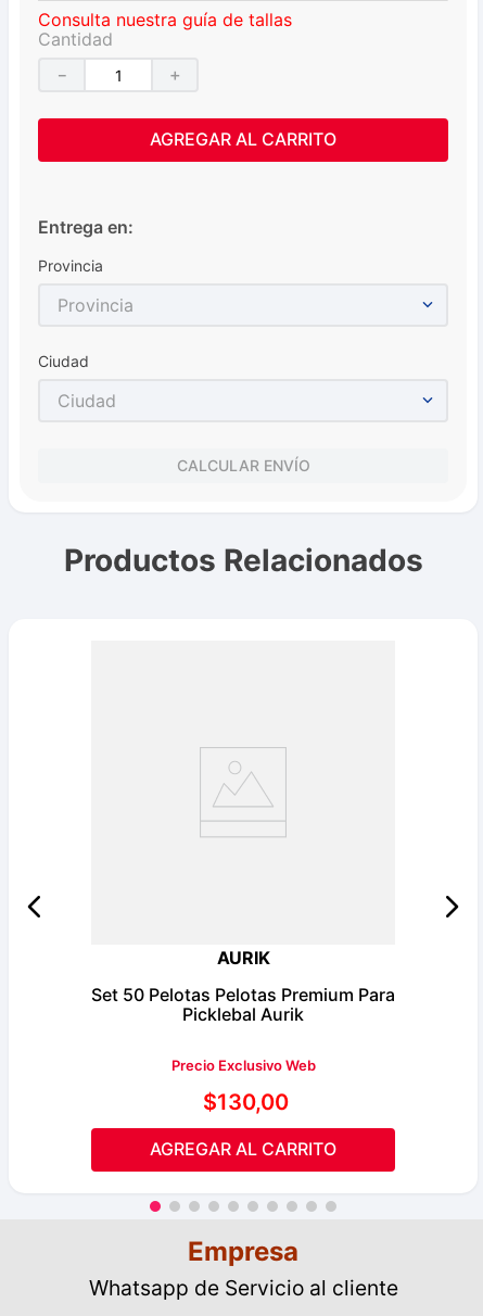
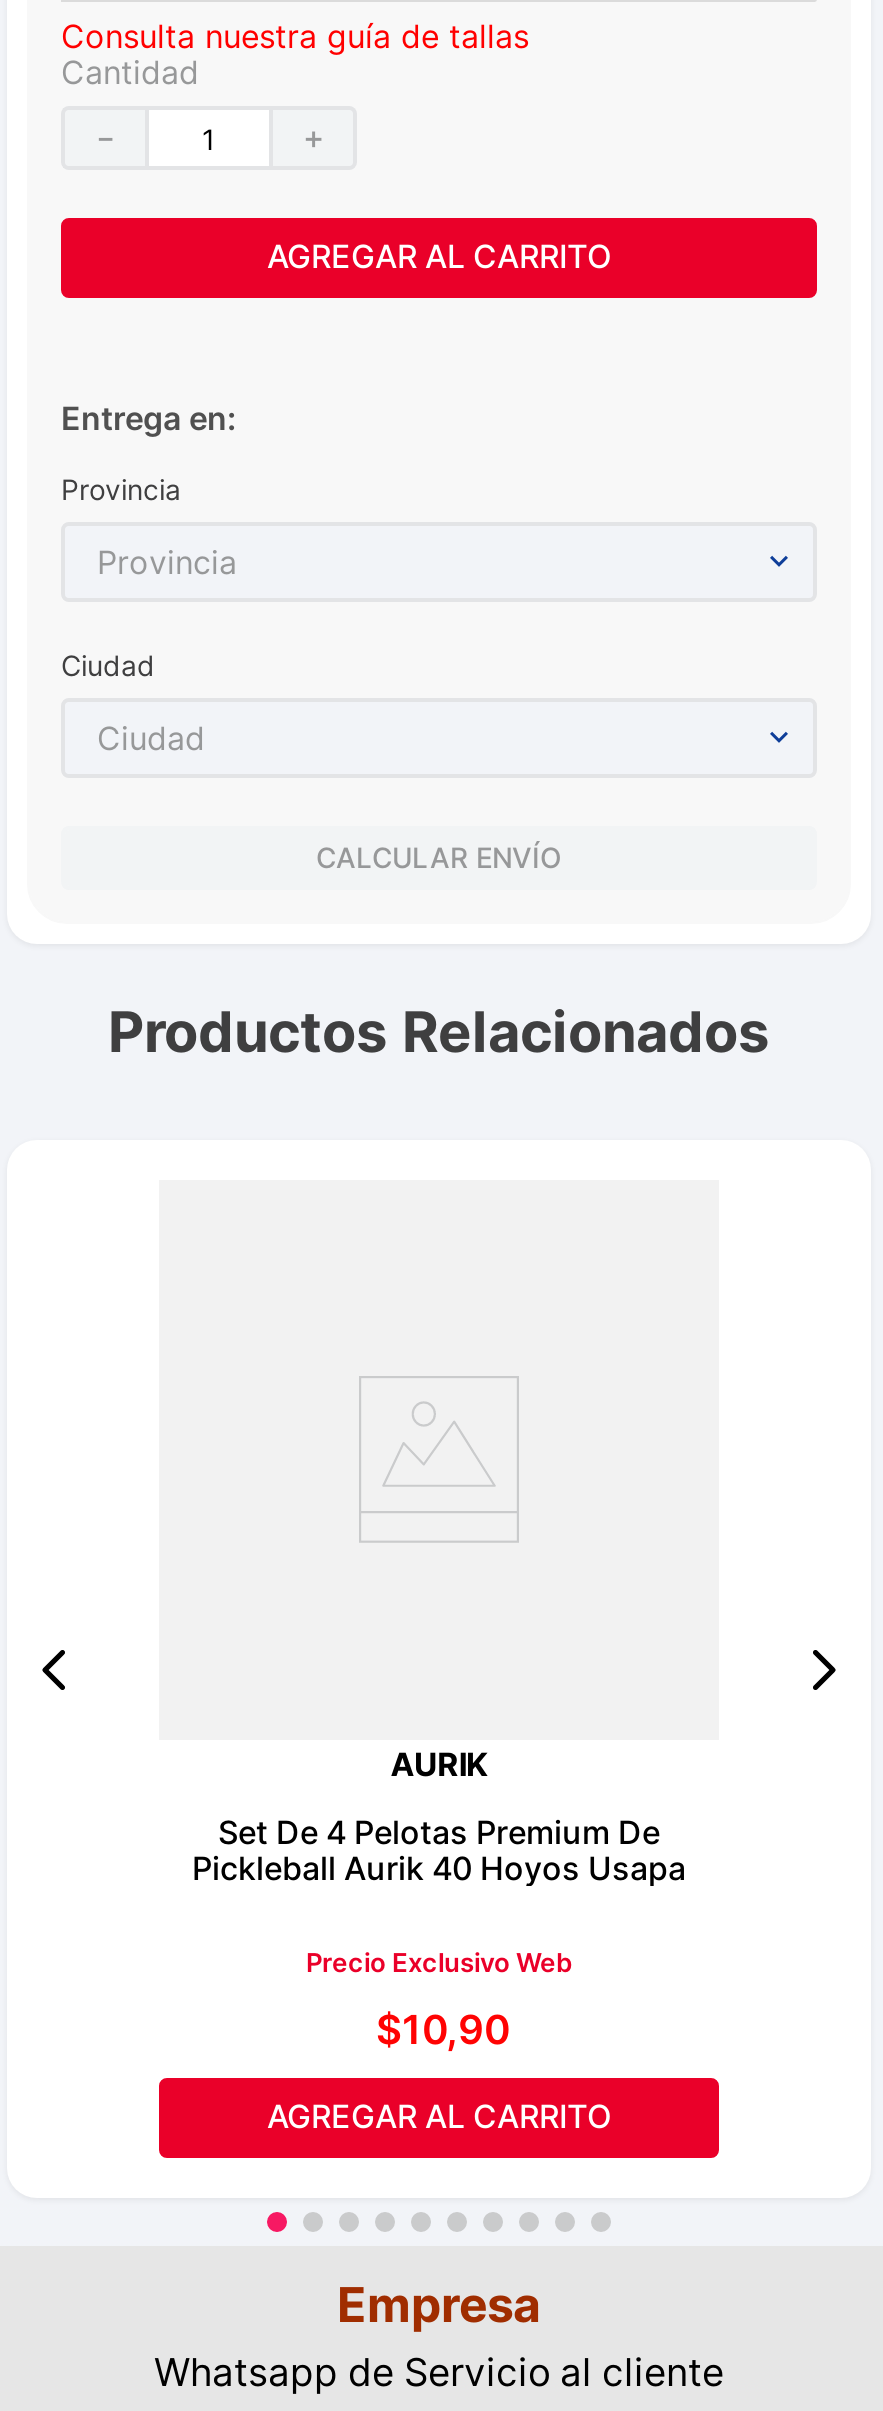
[91,984,395,1025] Set 50 Pelotas Pelotas Premium Para | Picklebal Aurik -> [192,1812,686,1888] Set De 4 Pelotas Premium De | Pickleball Aurik 40 Hoyos Usapa
[202,1089,288,1115] $130,00 -> [376,2006,510,2054] $10,90

